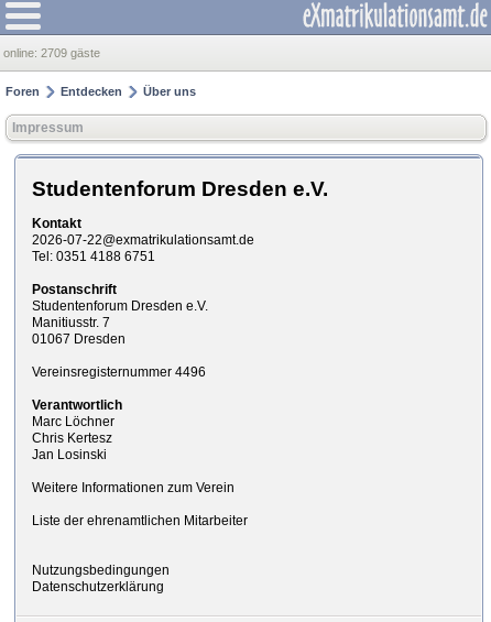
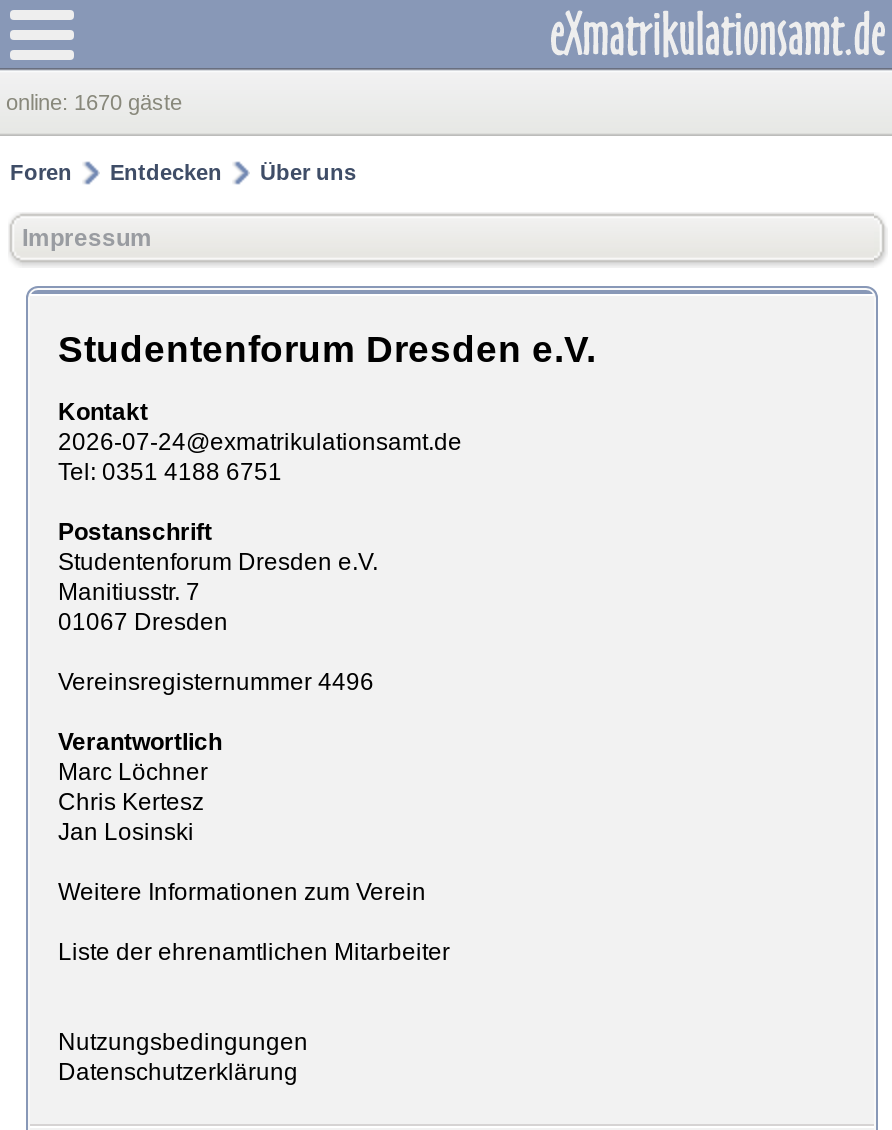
[3,46,100,59] online: 2709 gäste -> [6,90,182,114] online: 1670 gäste
[32,232,254,248] 2026-07-22@exmatrikulationsamt.de -> [58,428,462,456] 2026-07-24@exmatrikulationsamt.de

